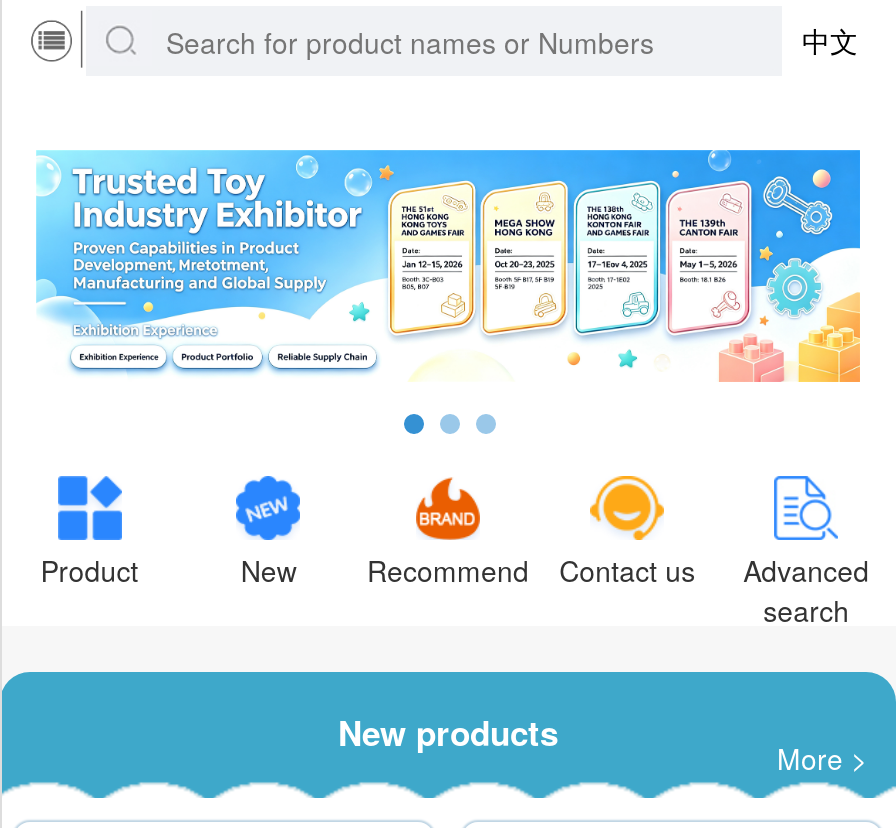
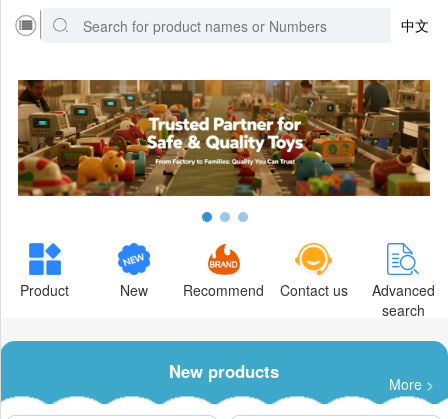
[34,148,862,384] [image] -> [17,79,431,197] [image]

